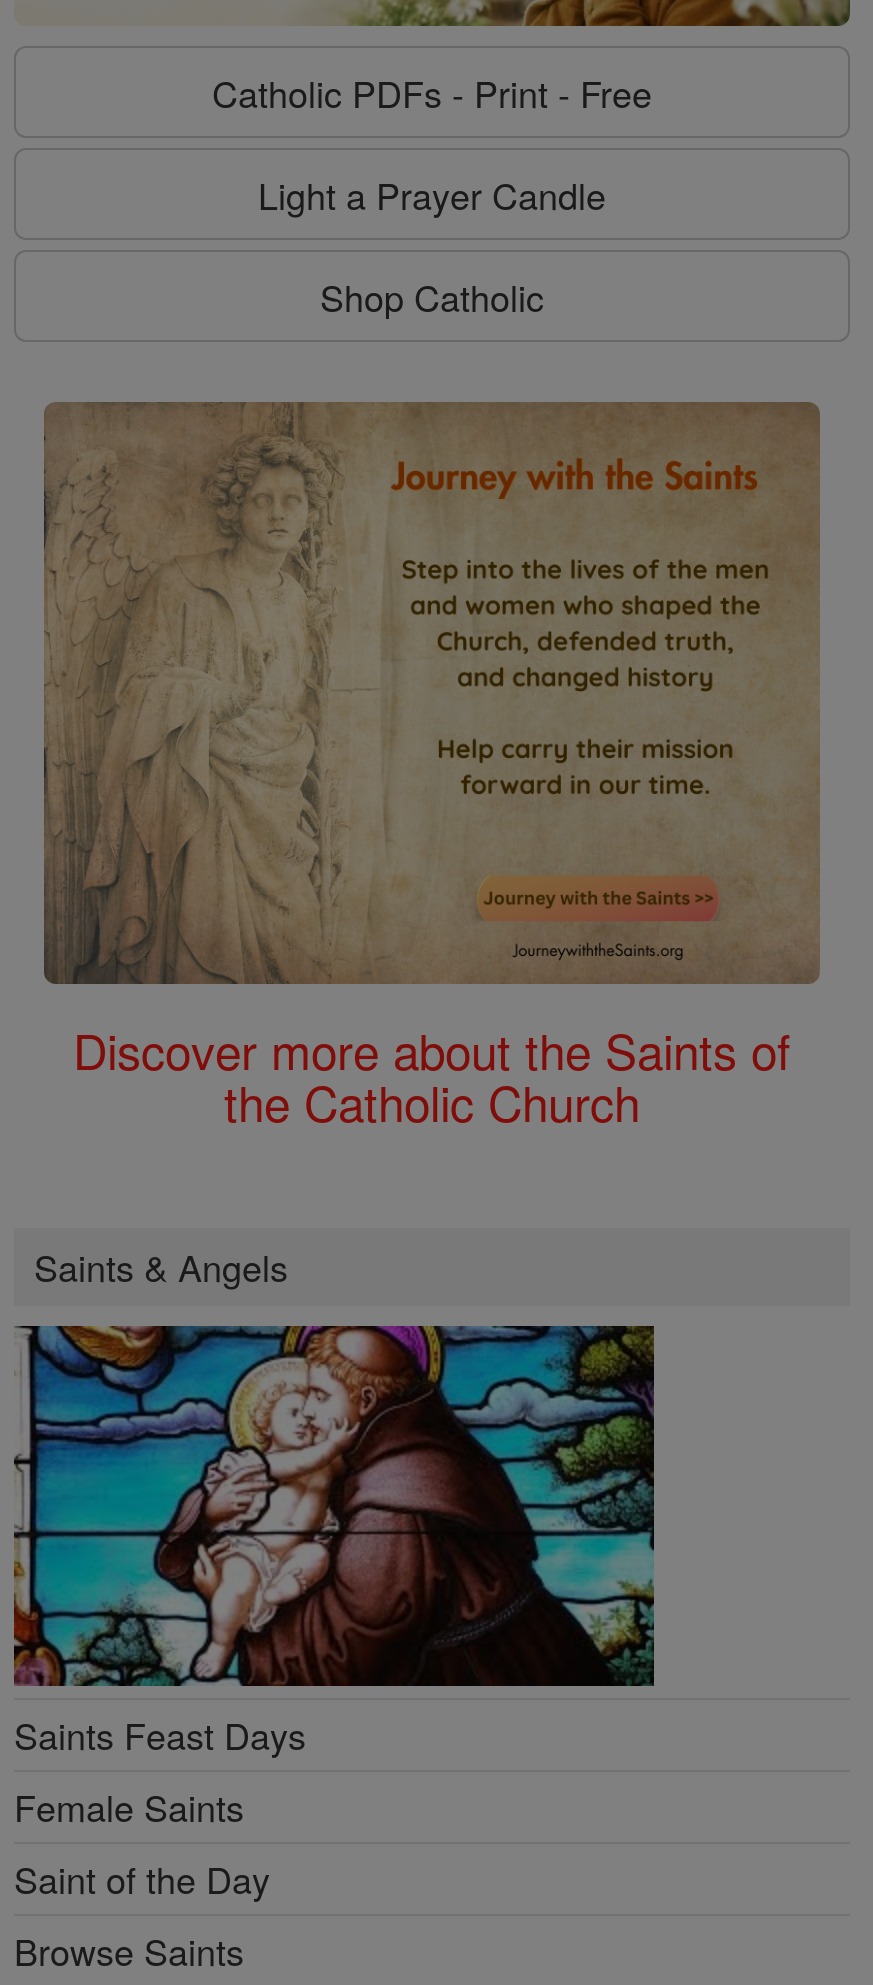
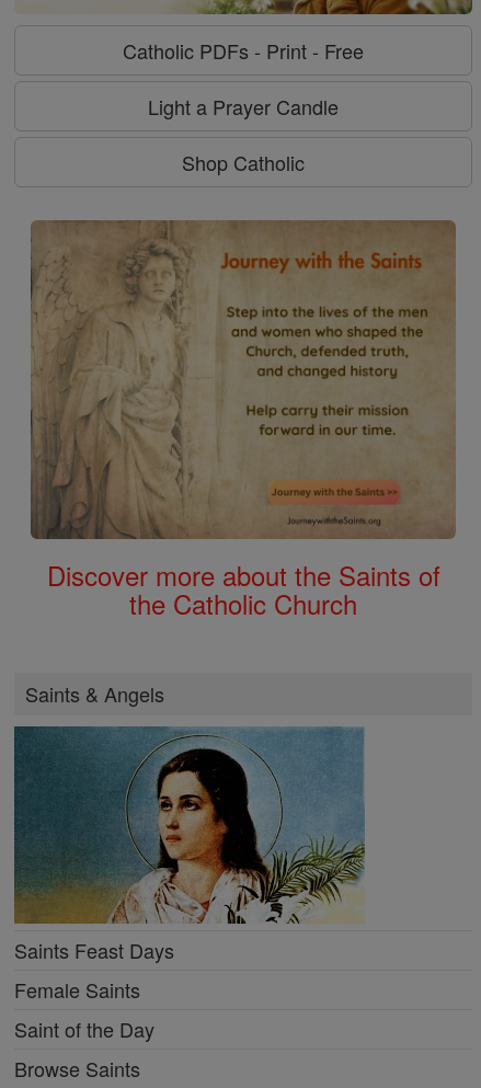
[12,1324,656,1688] [image] -> [13,725,366,925] [image]

